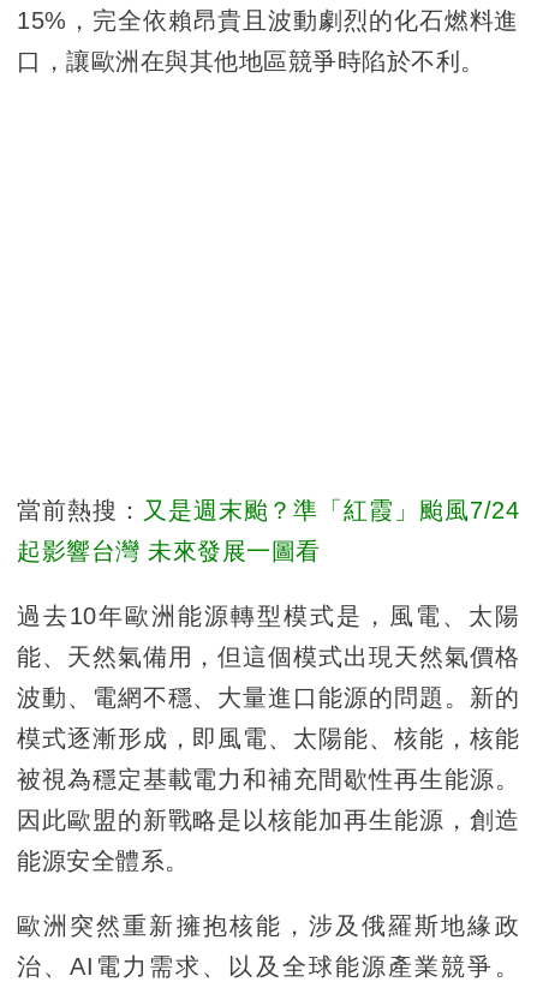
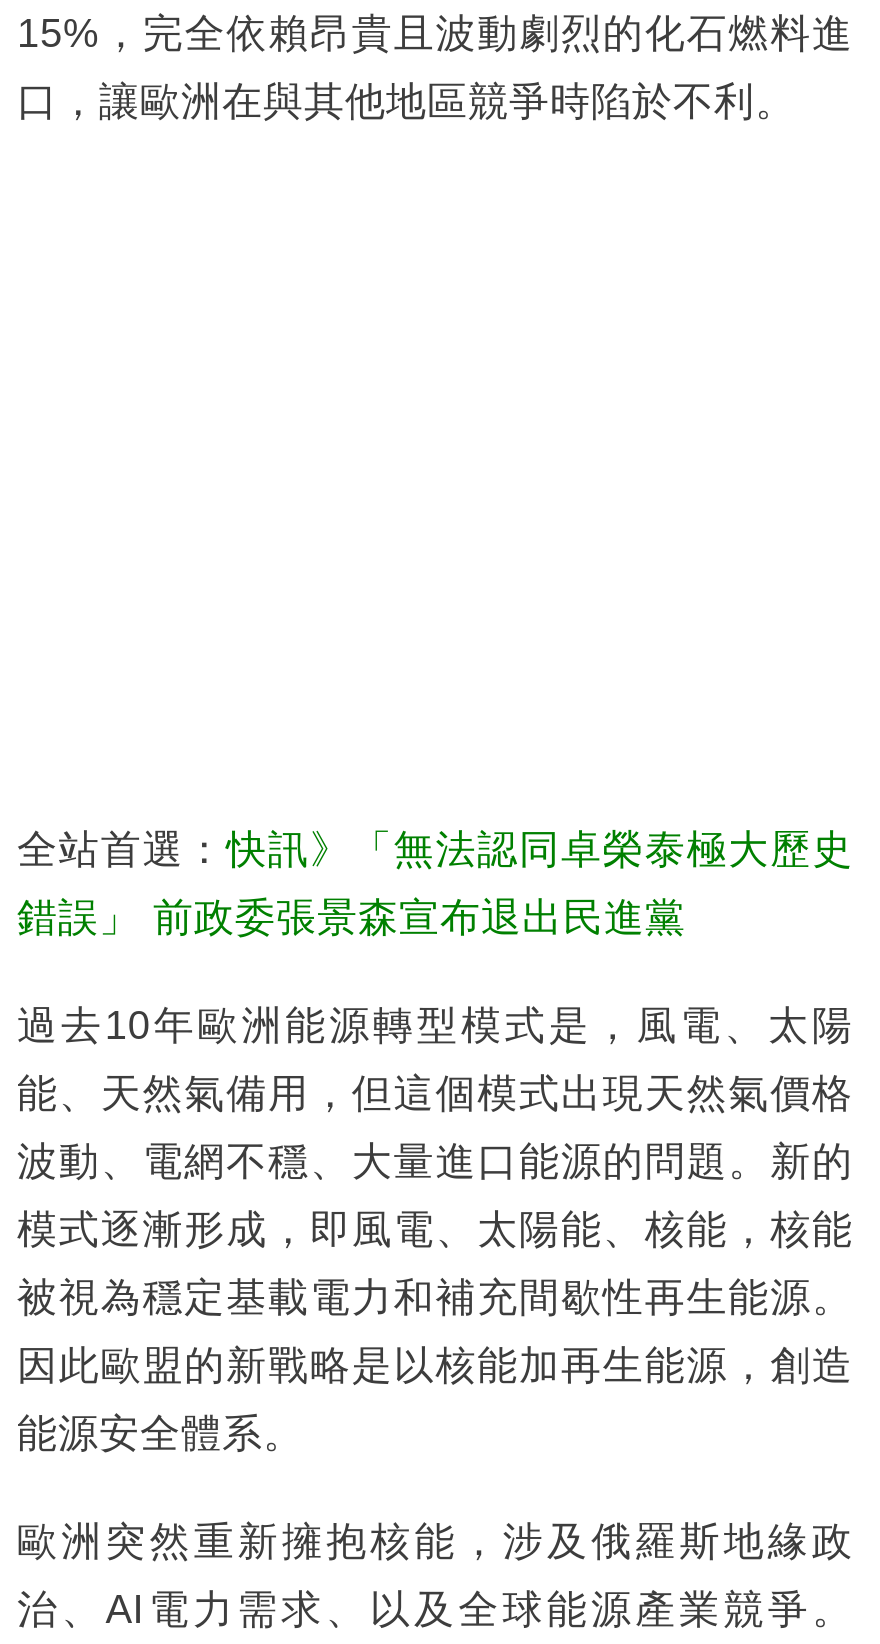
[17,497,519,523] 當前熱搜：又是週末颱？準「紅霞」颱風7/24 -> [17,826,853,870] 全站首選：快訊》「無法認同卓榮泰極大歷史
[17,537,320,564] 起影響台灣 未來發展一圖看 -> [17,894,686,938] 錯誤」 前政委張景森宣布退出民進黨

